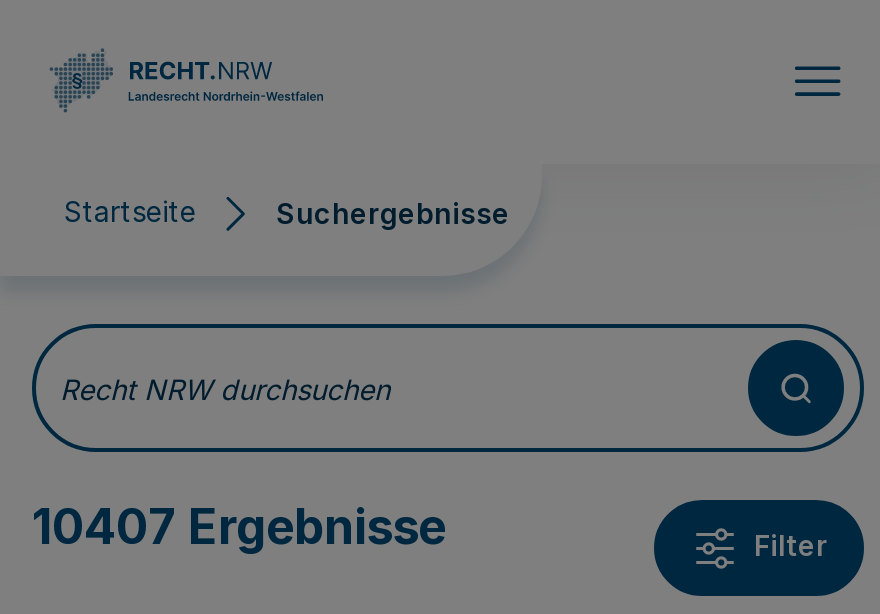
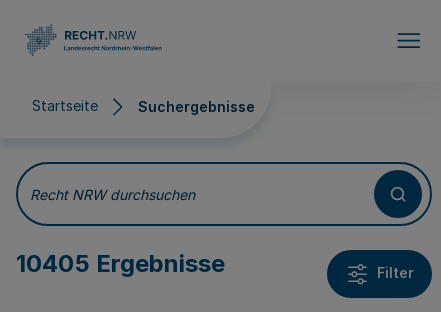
[32,498,446,556] 10407 Ergebnisse -> [16,249,225,278] 10405 Ergebnisse

